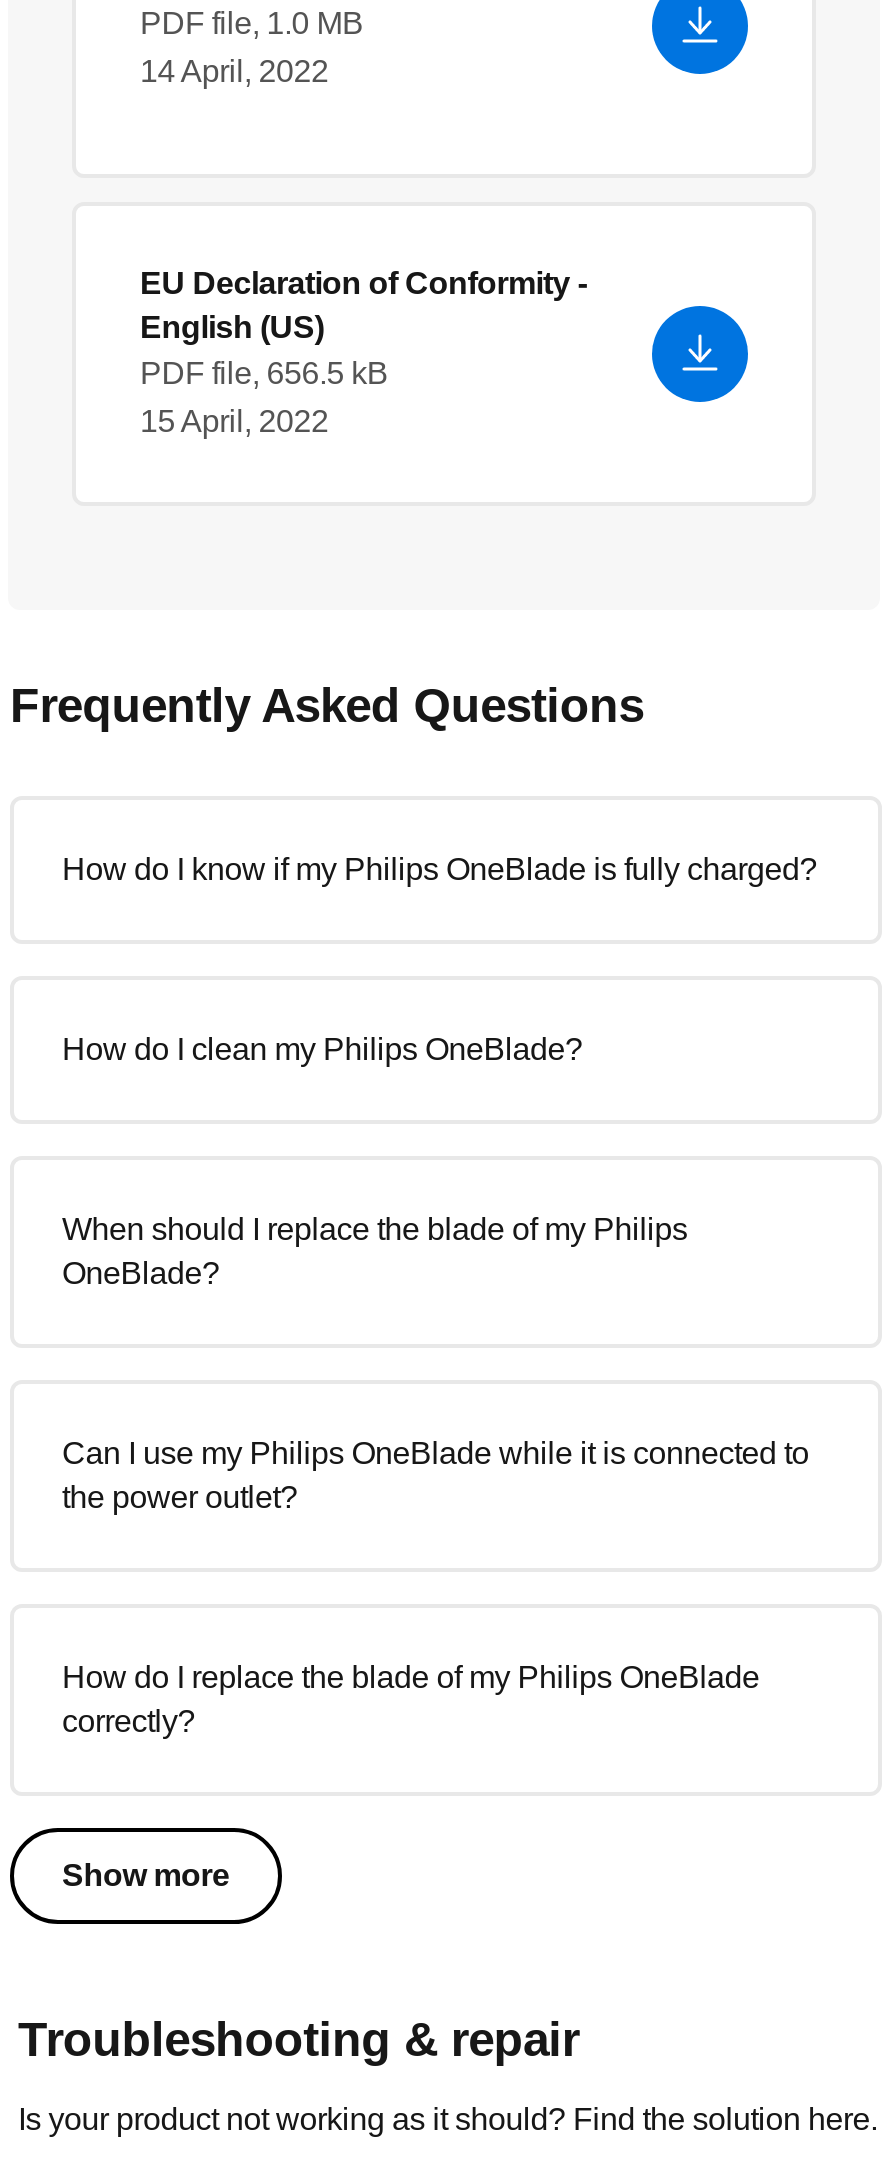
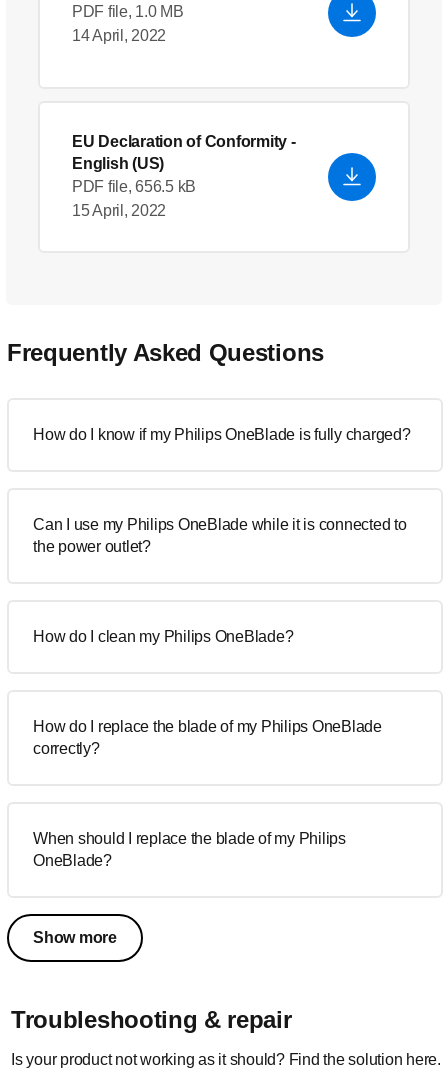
moved [62,1032,582,1066] -> [33,628,293,645]: How do I clean my Philips OneBlade?
moved [62,1212,688,1290] -> [33,830,346,869]: When should I replace the blade of my Philips | OneBlade?
moved [62,1436,809,1514] -> [33,516,406,555]: Can I use my Philips OneBlade while it is connected to | the power outlet?
moved [62,1660,760,1738] -> [33,718,382,757]: How do I replace the blade of my Philips OneBlade | correctly?

